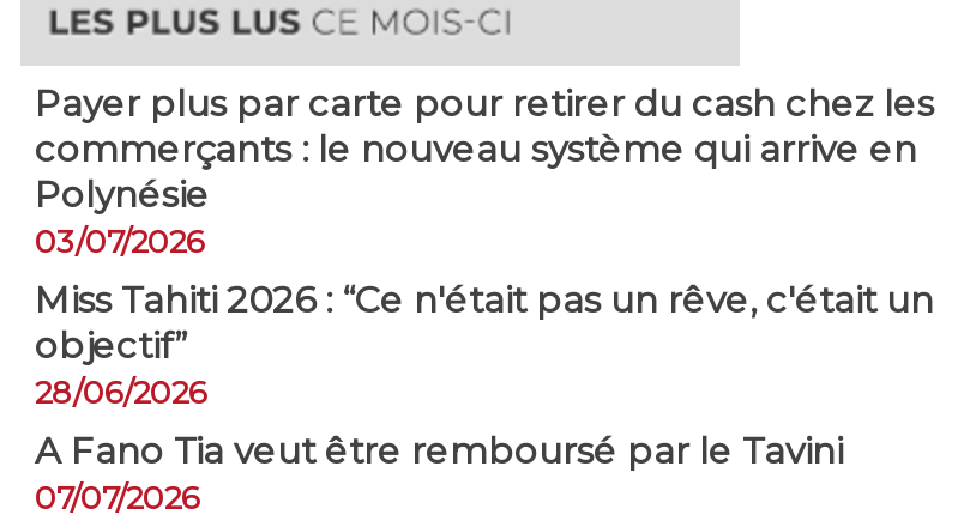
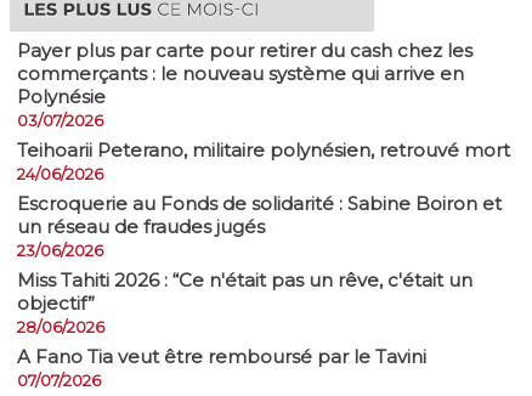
none -> [17,138,510,260] Teihoarii Peterano, militaire polynésien, retrouvé mort | 24/06/2026 | Escroquerie au Fonds de solidarité : Sabine Boiron et | un réseau de fraudes jugés | 23/06/2026

